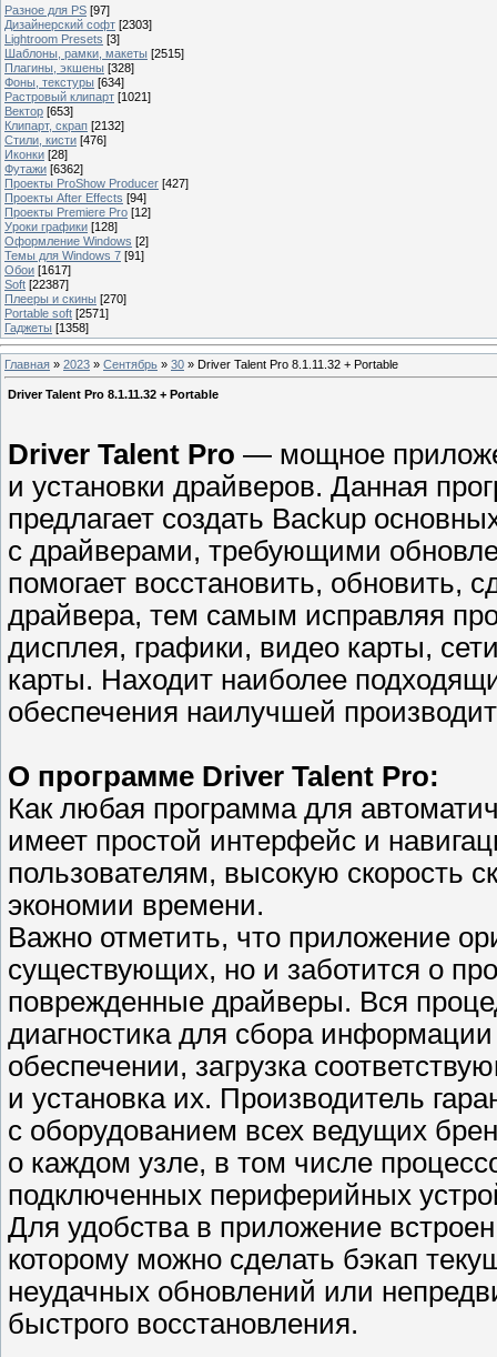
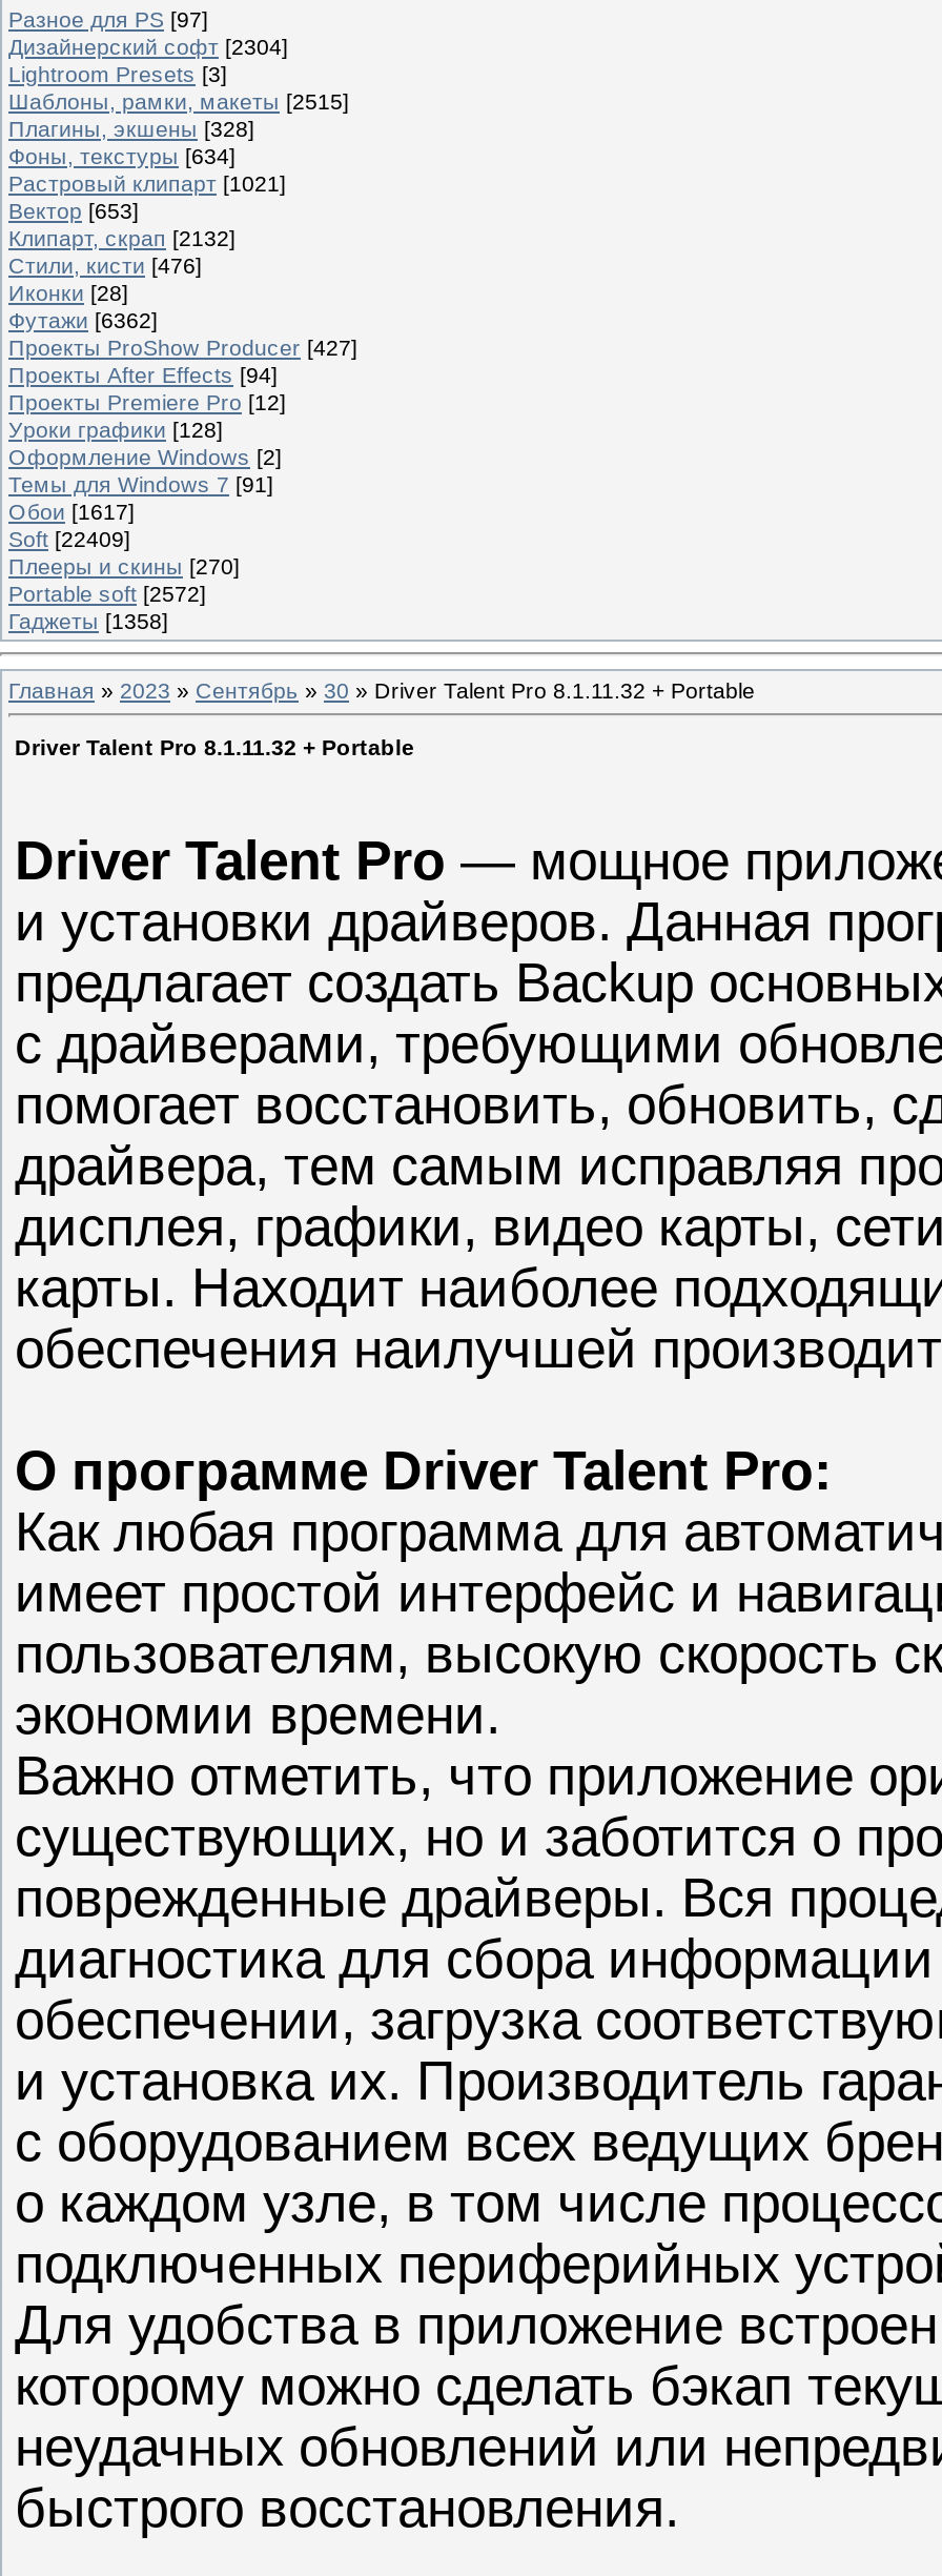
[4,18,152,31] Дизайнерский софт [2303] -> [8,34,288,59] Дизайнерский софт [2304]
[4,278,69,291] Soft [22387] -> [8,526,130,551] Soft [22409]
[4,306,109,320] Portable soft [2571] -> [8,581,206,606] Portable soft [2572]

